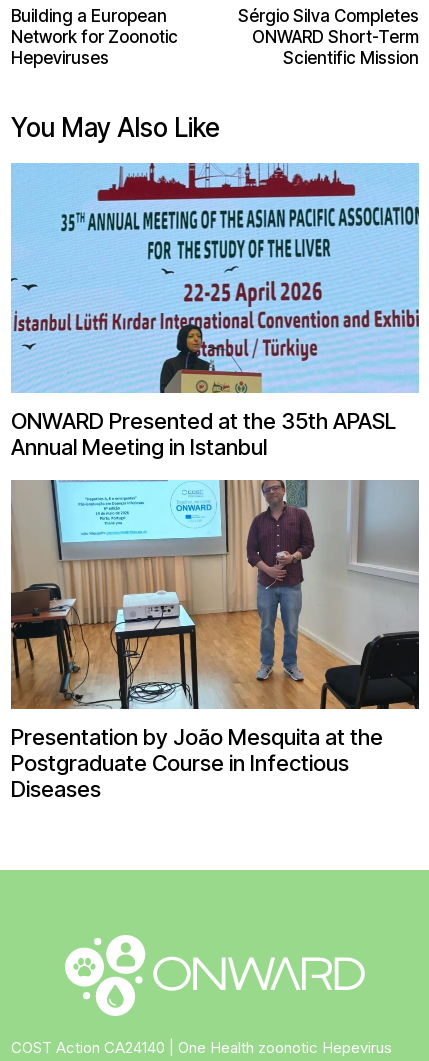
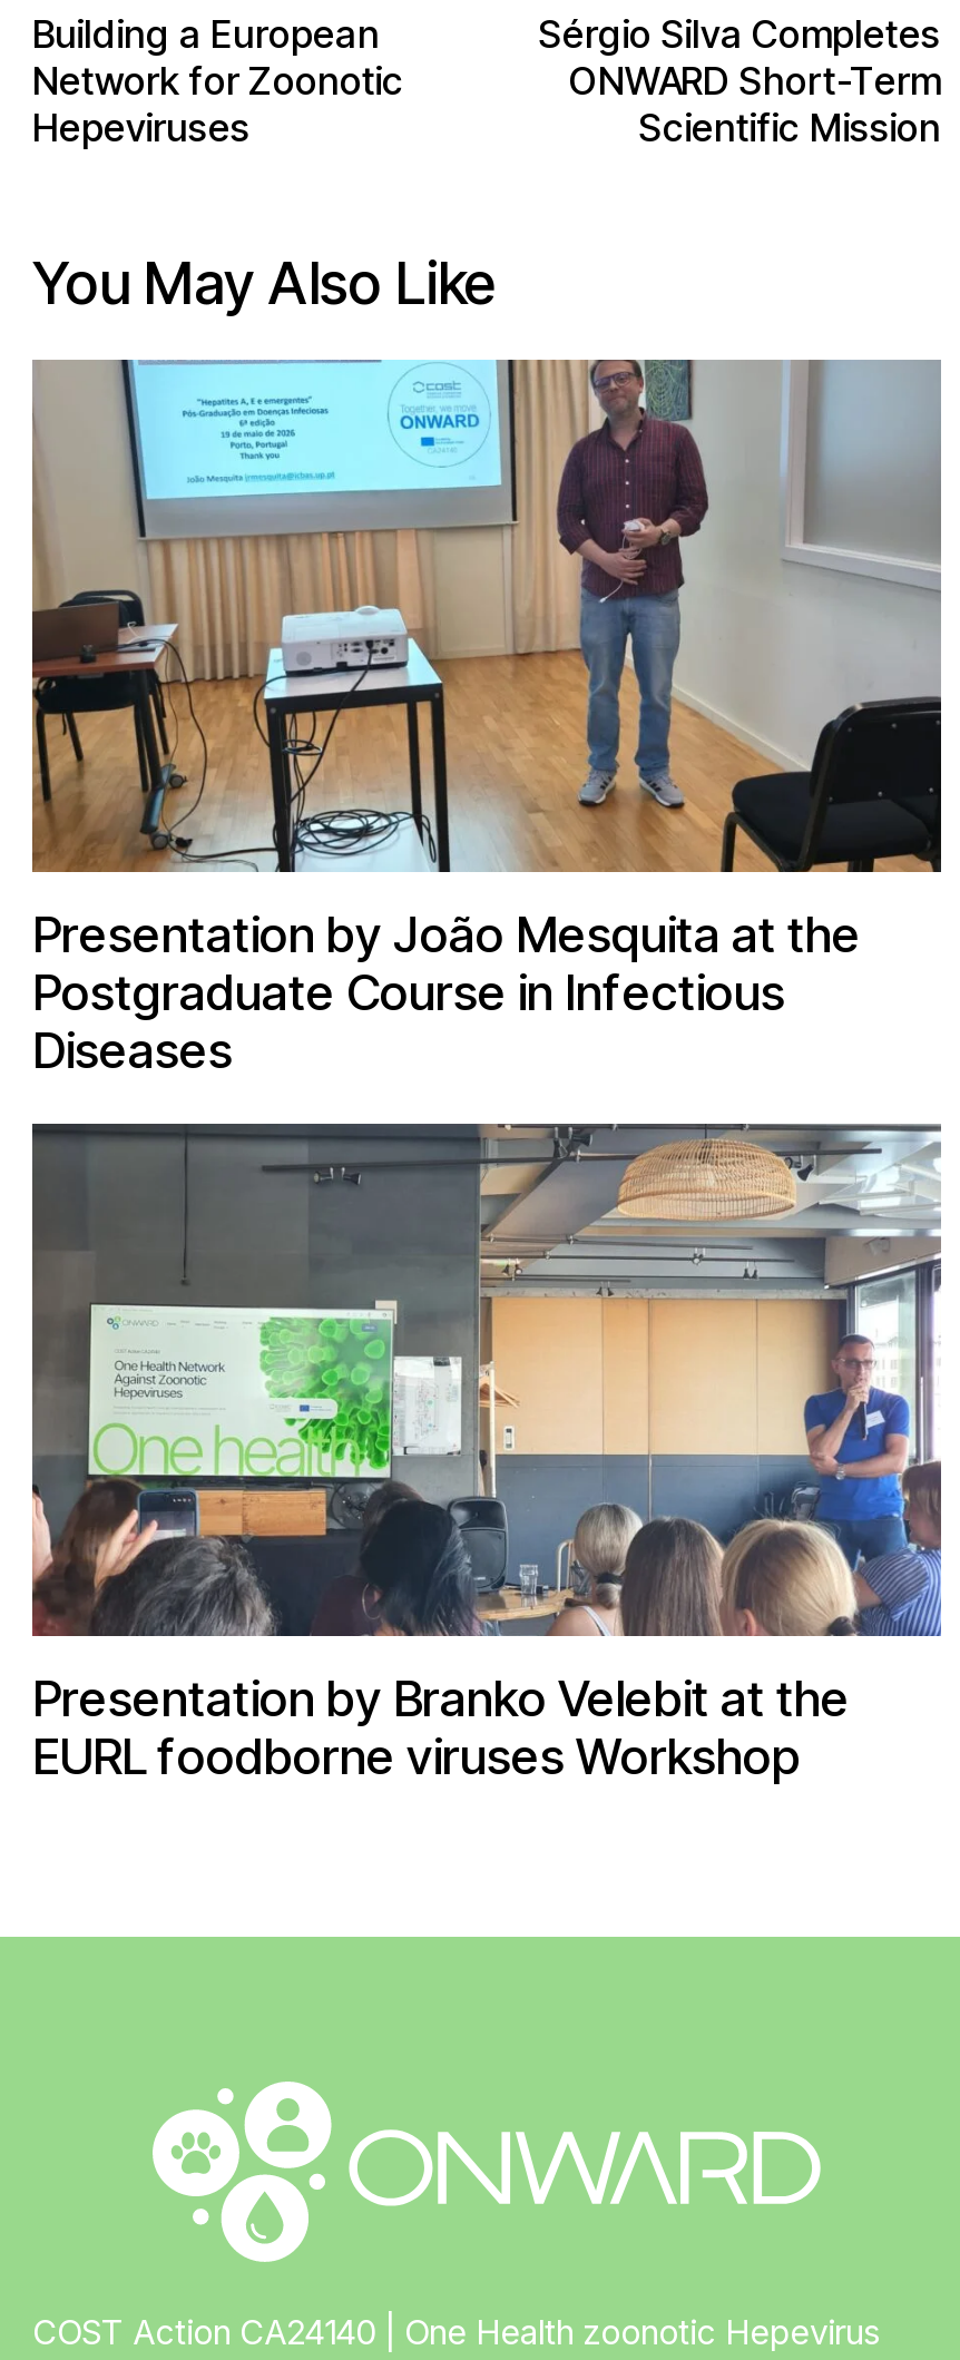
[10,162,419,460] [image] | ONWARD Presented at the 35th APASL | Annual Meeting in Istanbul -> none
moved [9,478,420,802] -> [28,355,943,1079]: [image] | Presentation by João Mesquita at the | Postgraduate Course in Infectious | Diseases
none -> [30,1122,943,1784] [image] | Presentation by Branko Velebit at the | EURL foodborne viruses Workshop

